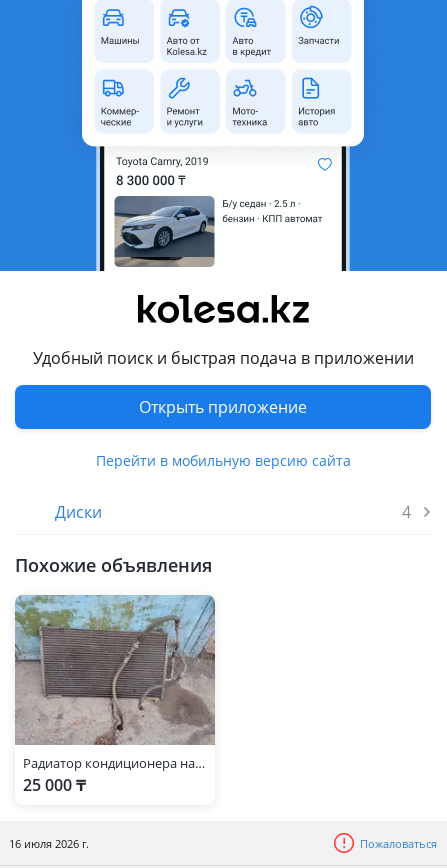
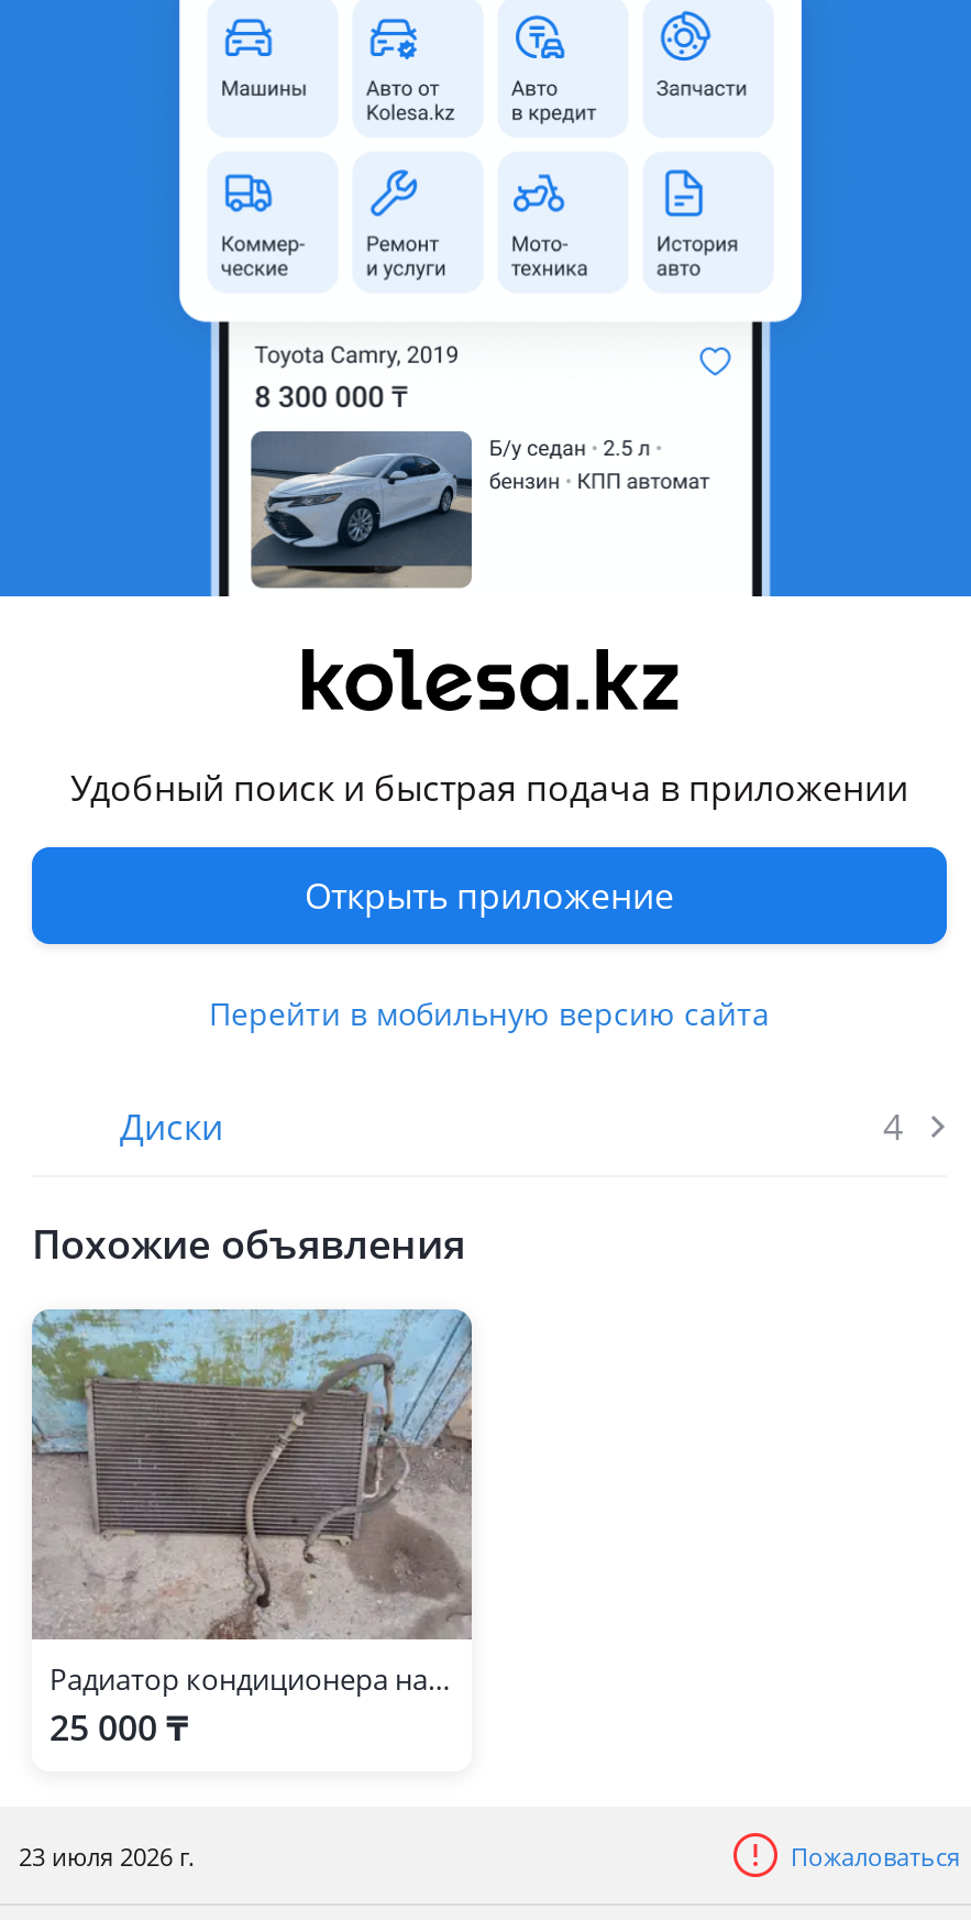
[9,835,89,850] 16 июля 2026 г. -> [19,1839,195,1872] 23 июля 2026 г.

